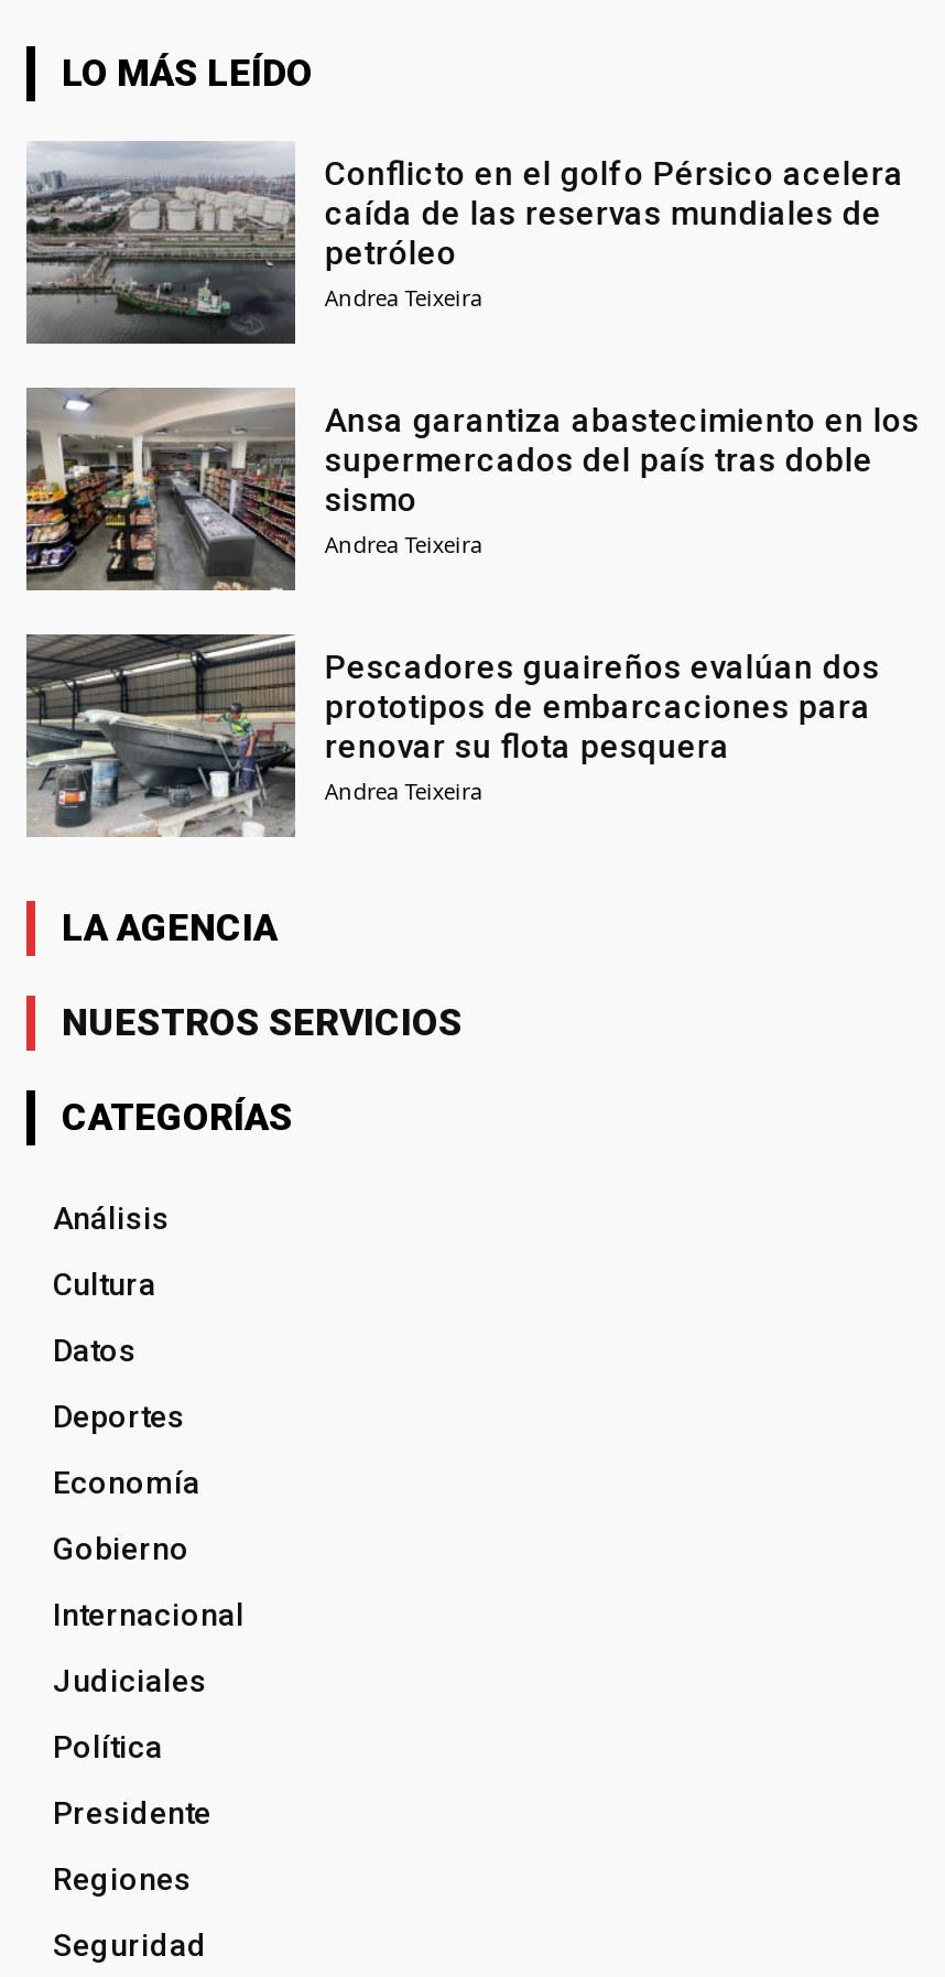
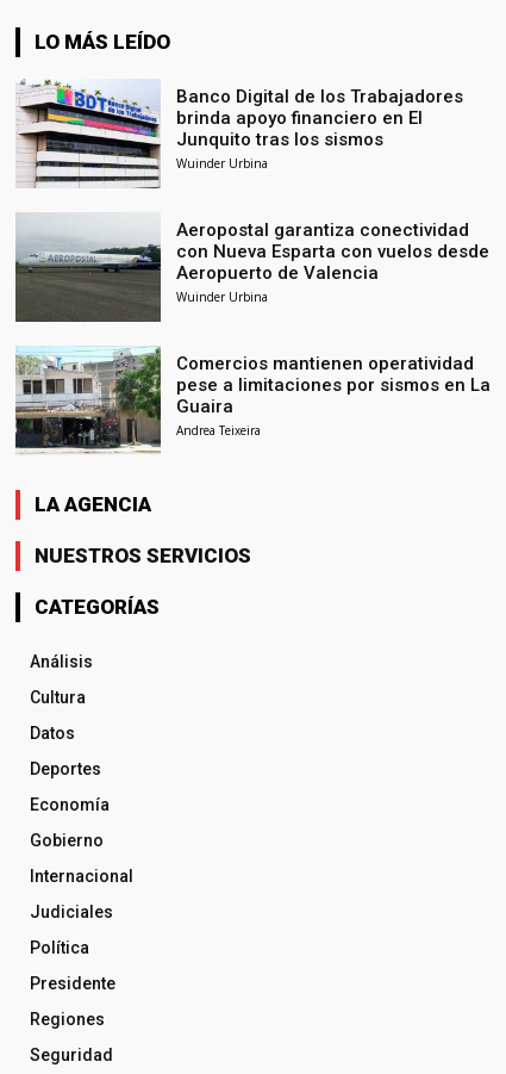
[24,141,904,346] [image] | Conflicto en el golfo Pérsico acelera | caída de las reservas mundiales de | petróleo | Andrea Teixeira -> [15,80,464,188] [image] | Banco Digital de los Trabajadores | brinda apoyo financiero en El | Junquito tras los sismos | Wuinder Urbina
[24,388,919,593] [image] | Ansa garantiza abastecimiento en los | supermercados del país tras doble | sismo | Andrea Teixeira -> [14,213,490,323] [image] | Aeropostal garantiza conectividad | con Nueva Esparta con vuelos desde | Aeropuerto de Valencia | Wuinder Urbina
[24,632,880,837] [image] | Pescadores guaireños evalúan dos | prototipos de embarcaciones para | renovar su flota pesquera -> [15,346,491,454] [image] | Comercios mantienen operatividad | pese a limitaciones por sismos en La | Guaira

